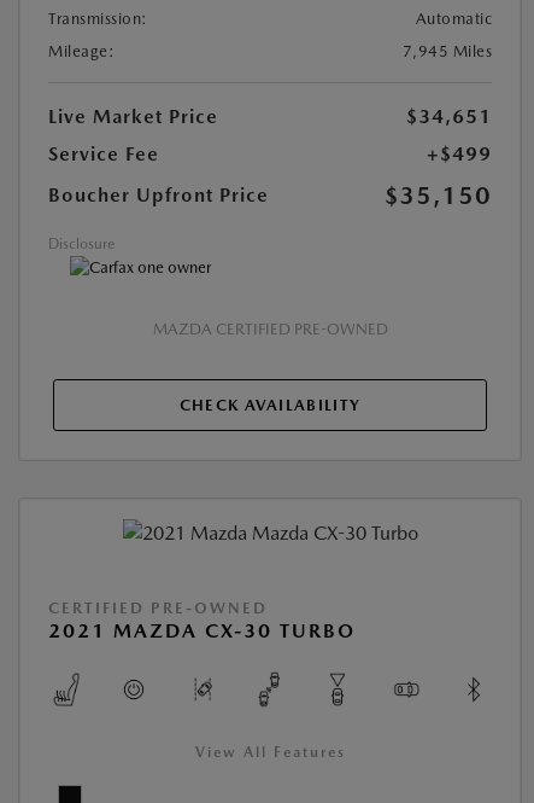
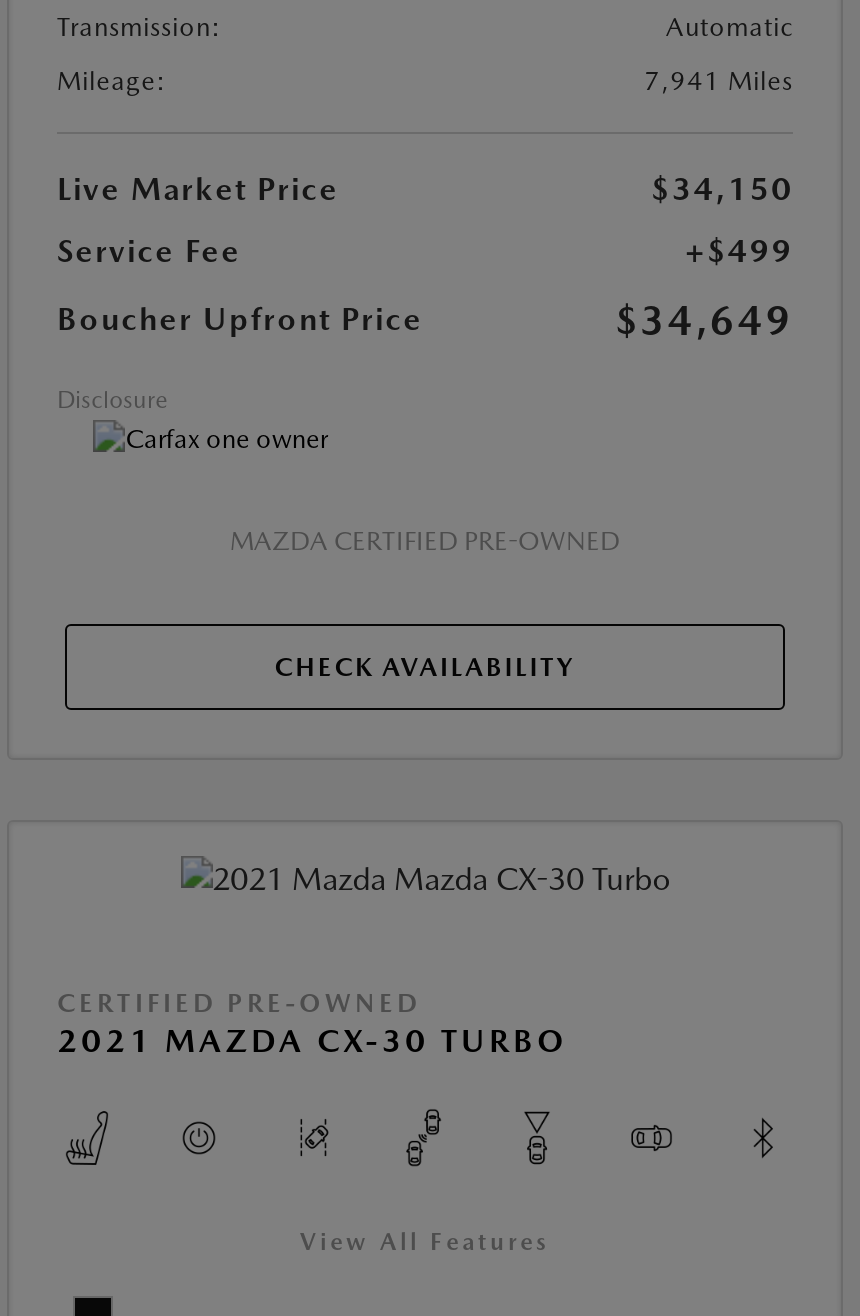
[402,42,492,60] 7,945 Miles -> [644,65,793,95] 7,941 Miles
[406,105,492,128] $34,651 -> [651,169,793,207] $34,150
[385,181,492,210] $35,150 -> [615,295,793,343] $34,649

